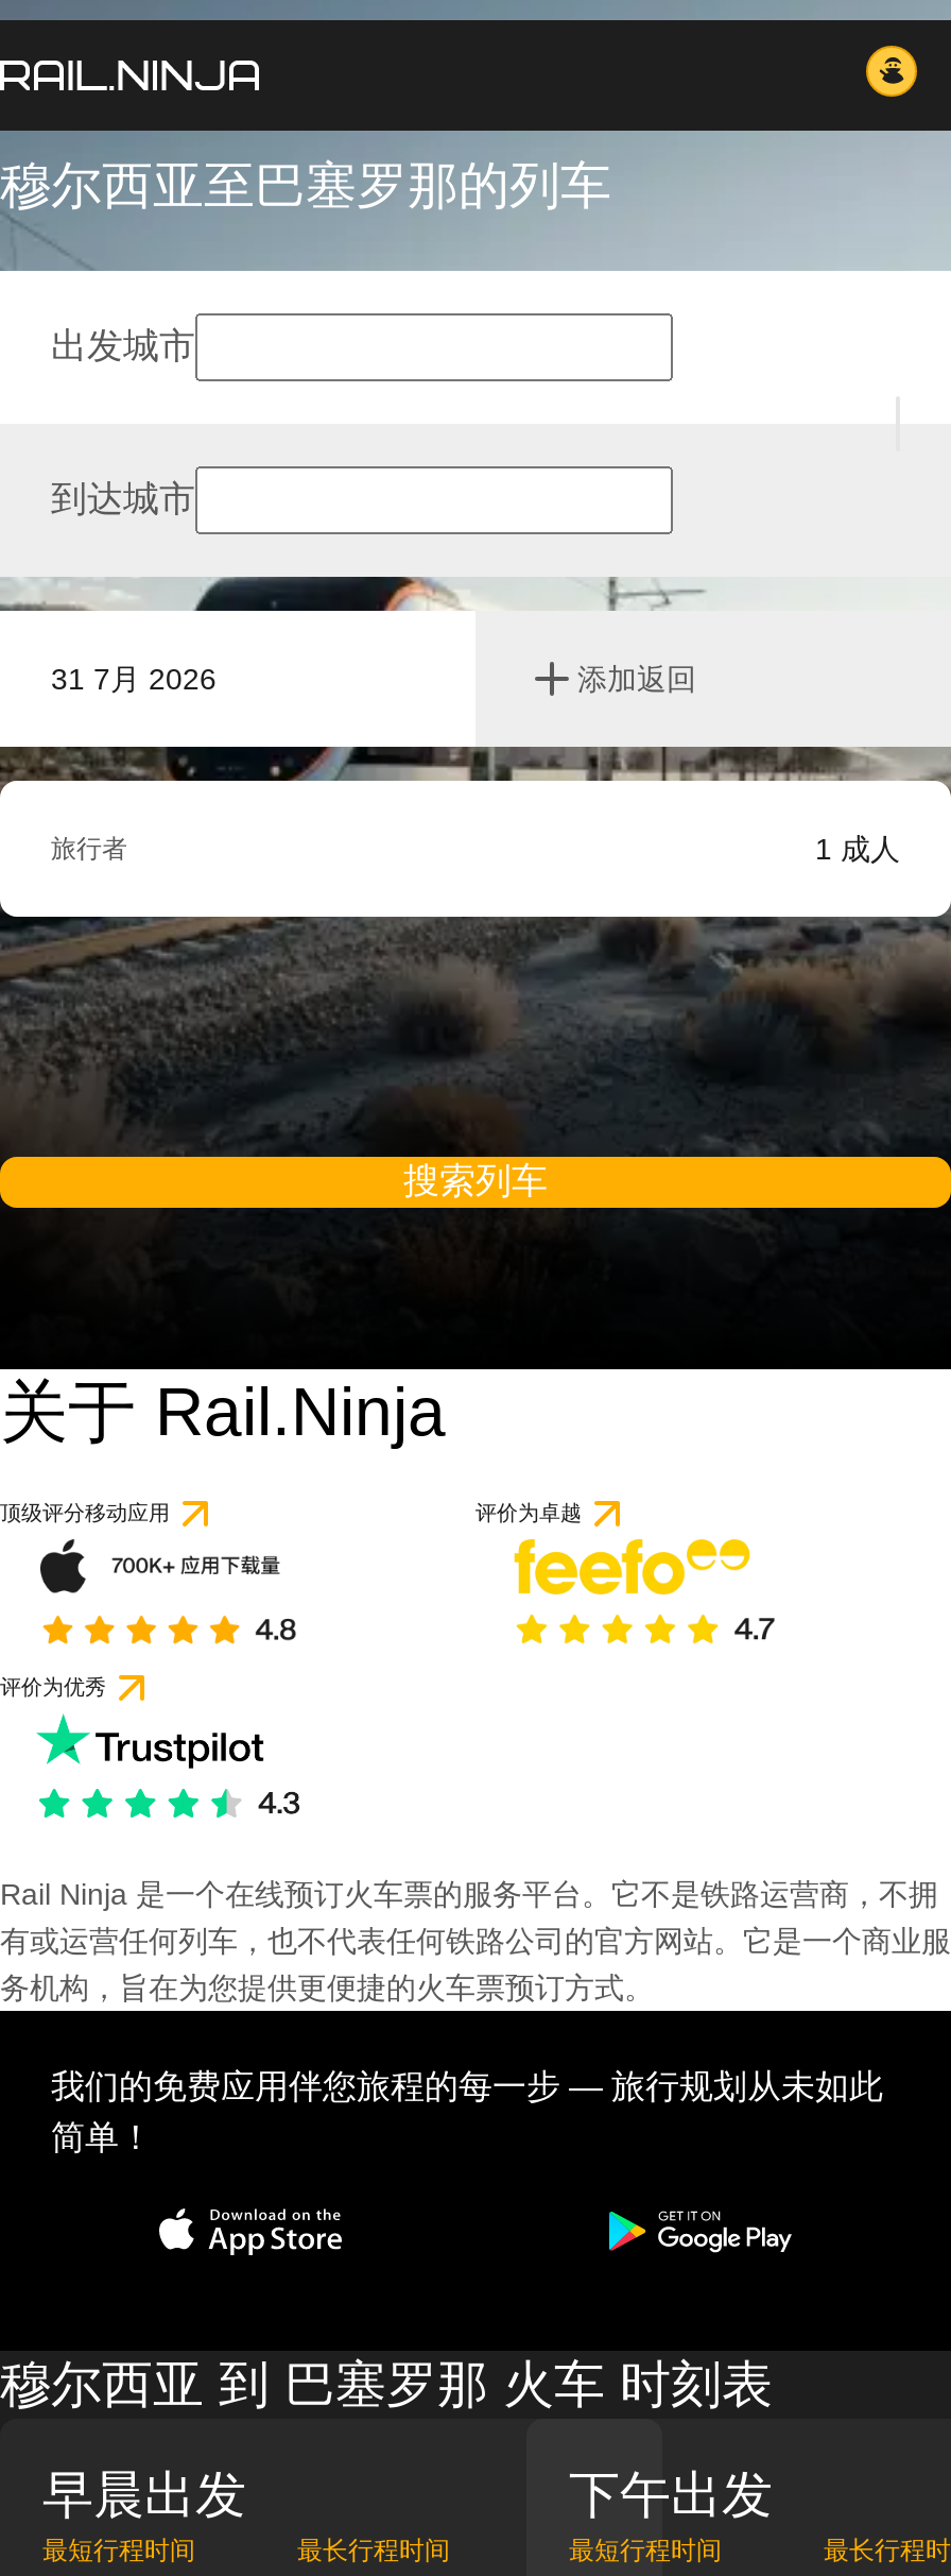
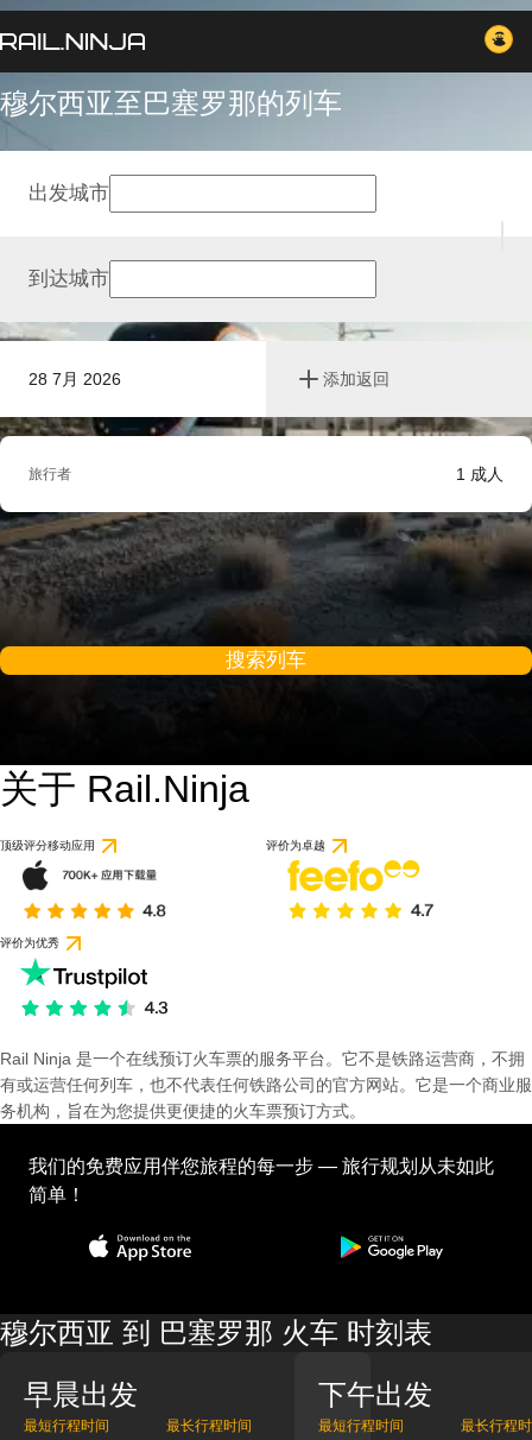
[51,662,217,696] 31 7月 2026 -> [28,370,121,389] 28 7月 2026

